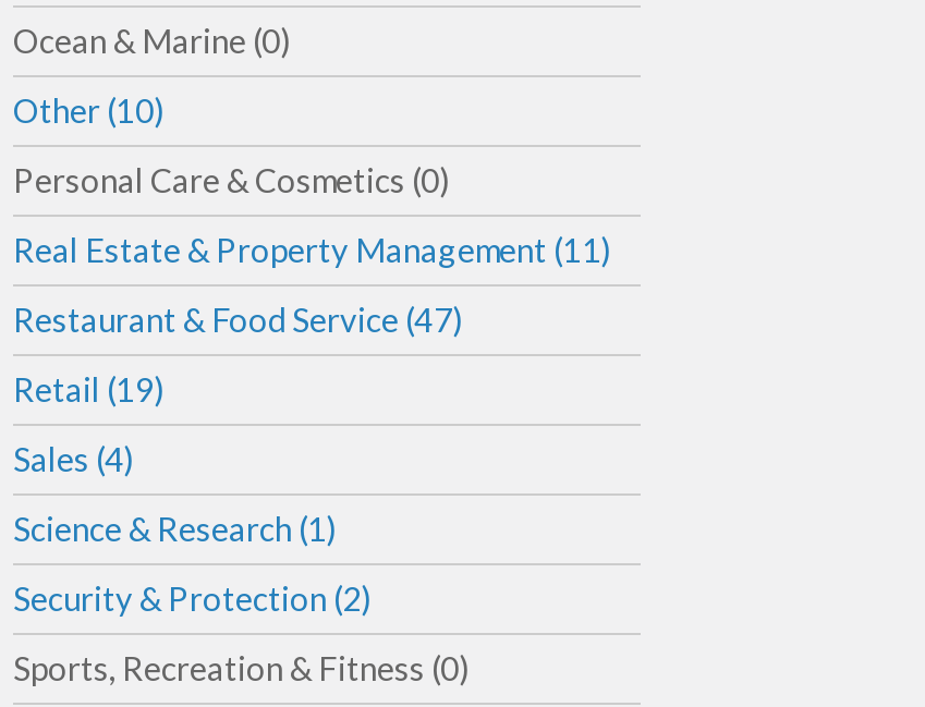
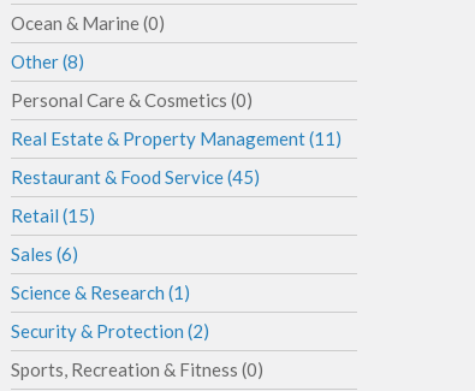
[13,91,166,130] Other (10) -> [11,51,84,72] Other (8)
[13,300,464,339] Restaurant & Food Service (47) -> [11,166,260,188] Restaurant & Food Service (45)
[13,370,166,409] Retail (19) -> [11,205,95,226] Retail (15)
[13,439,135,478] Sales (4) -> [11,243,78,265] Sales (6)

